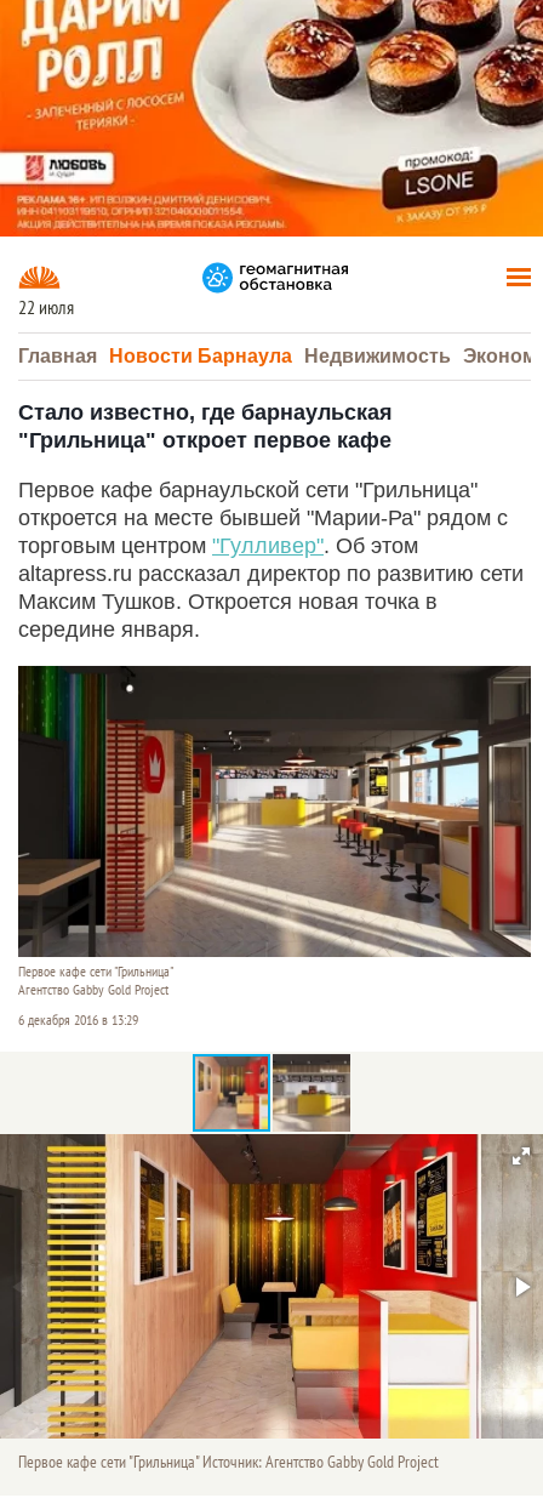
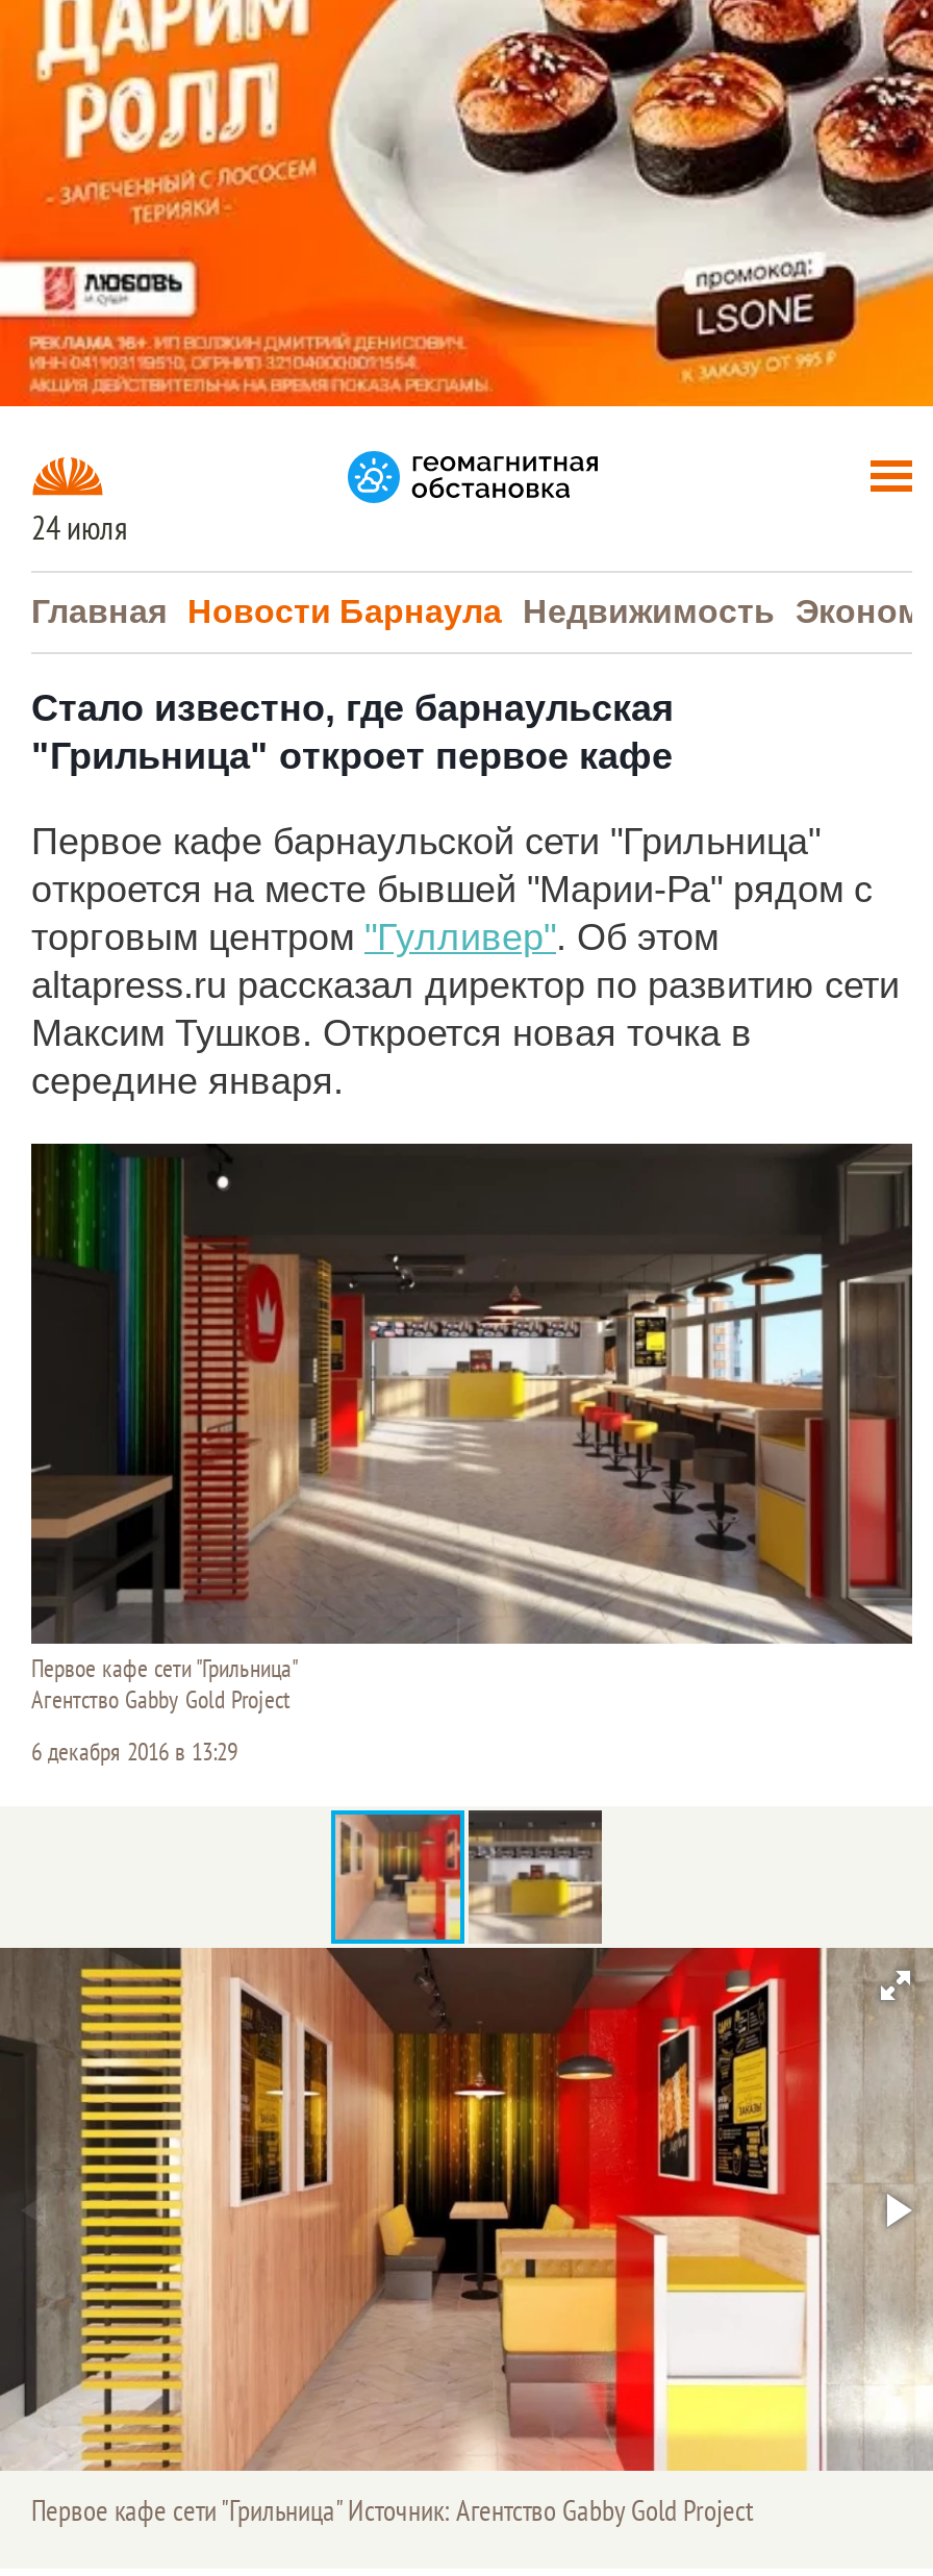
[18,297,74,319] 22 июля -> [31,510,127,548] 24 июля

